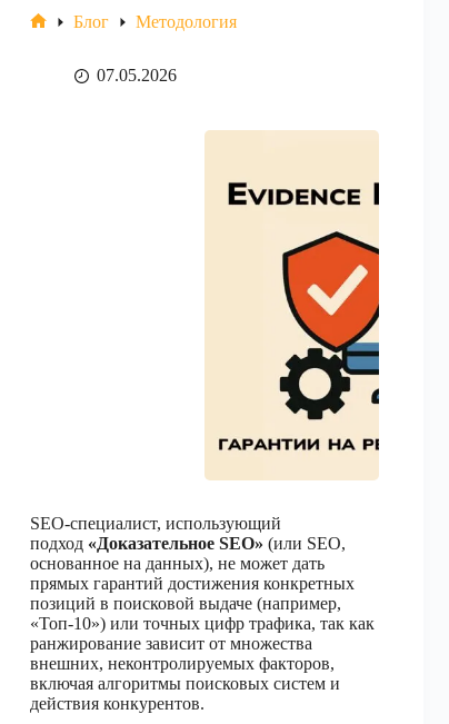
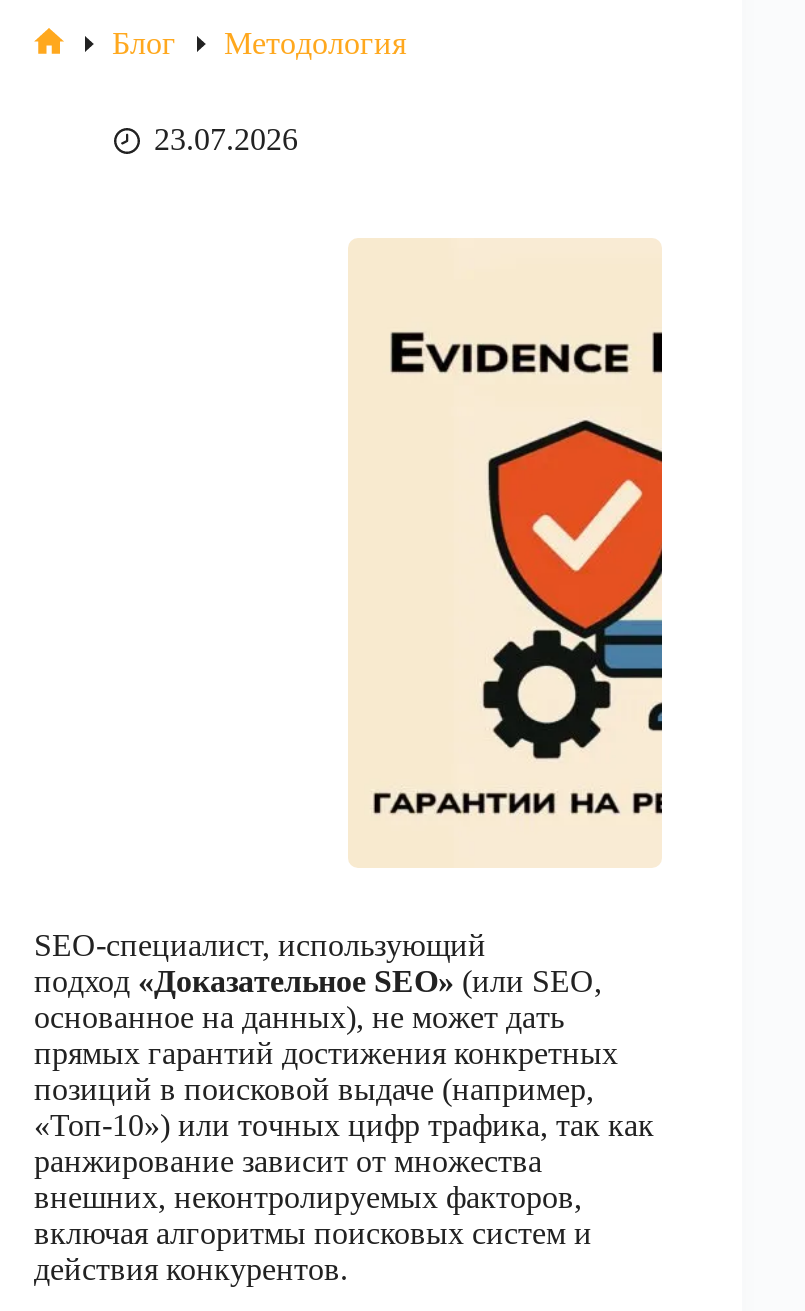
[97,66,177,85] 07.05.2026 -> [154,123,298,157] 23.07.2026

